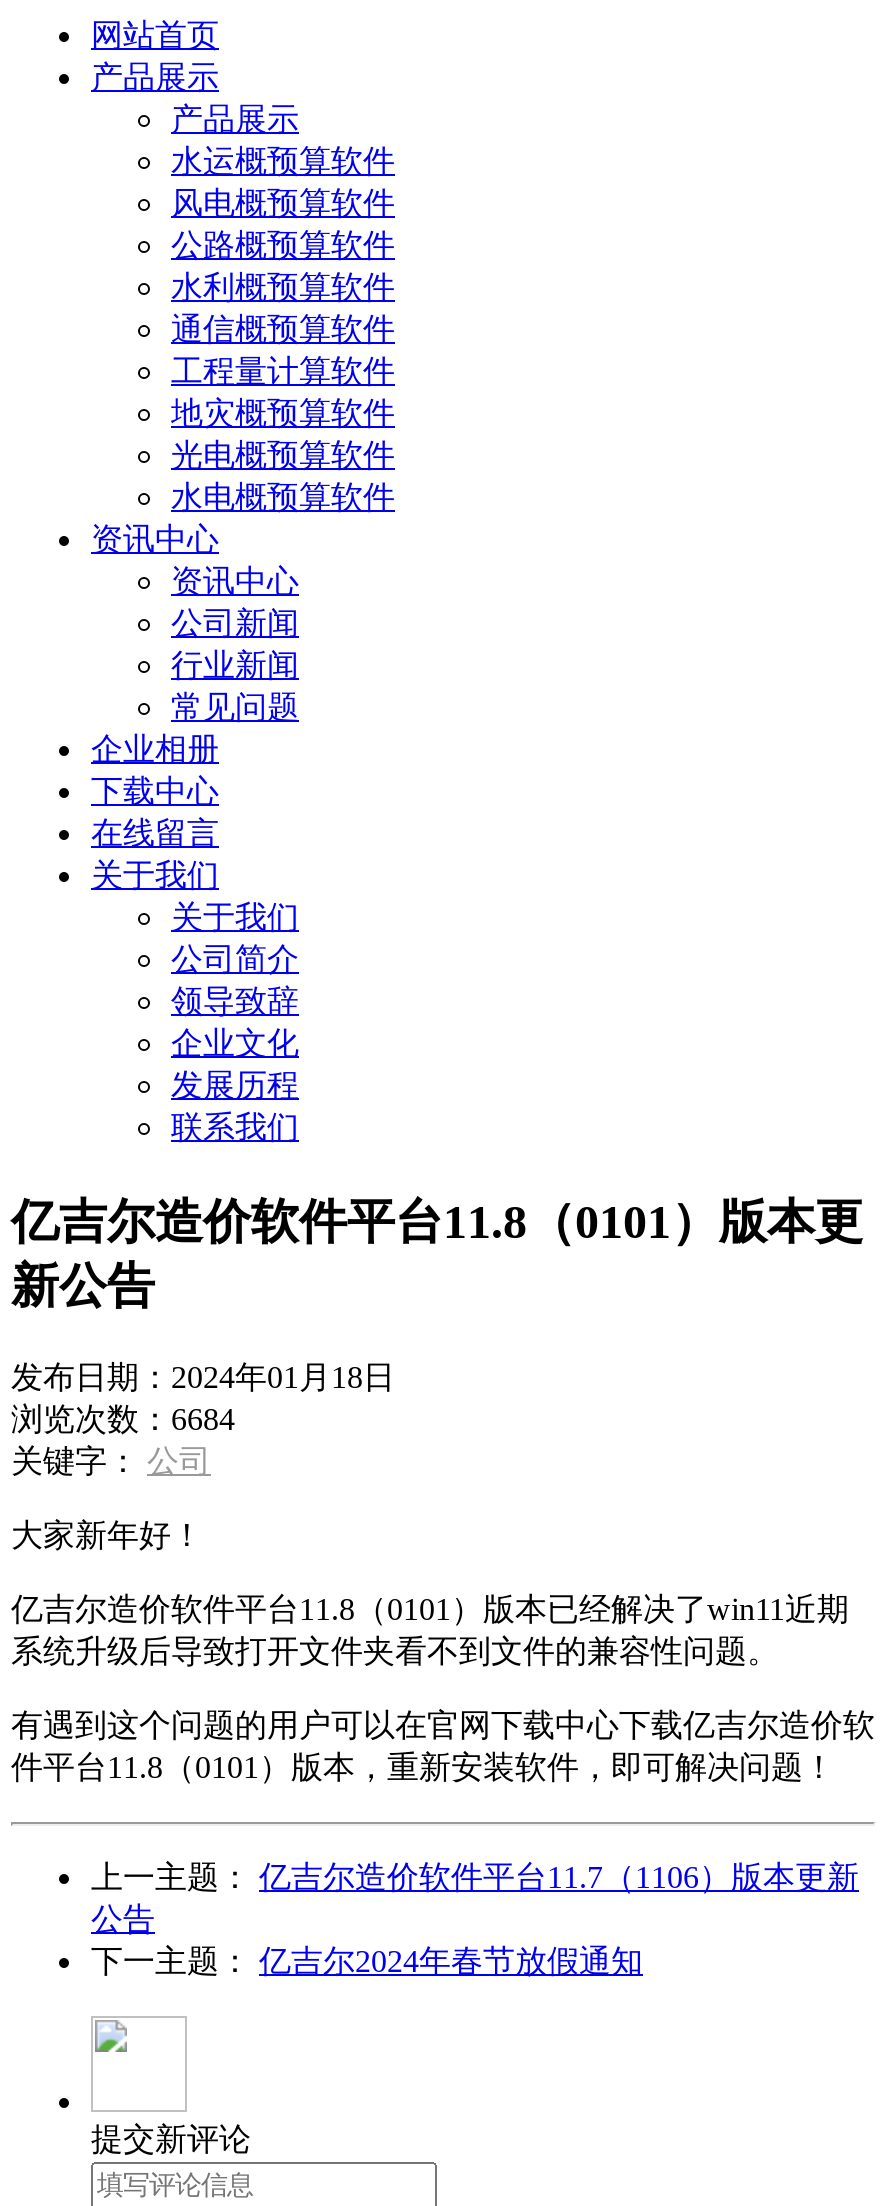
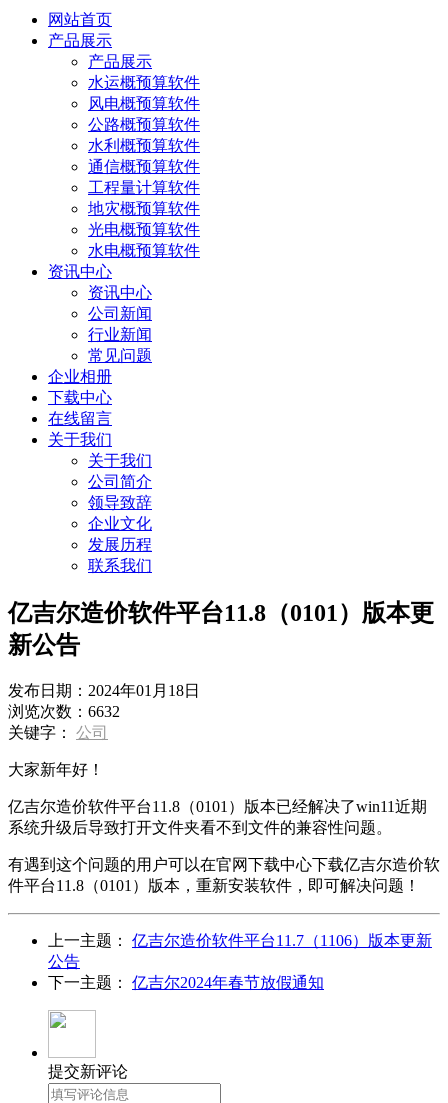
[11,1401,235,1435] 浏览次数：6684 -> [8,703,120,720] 浏览次数：6632

